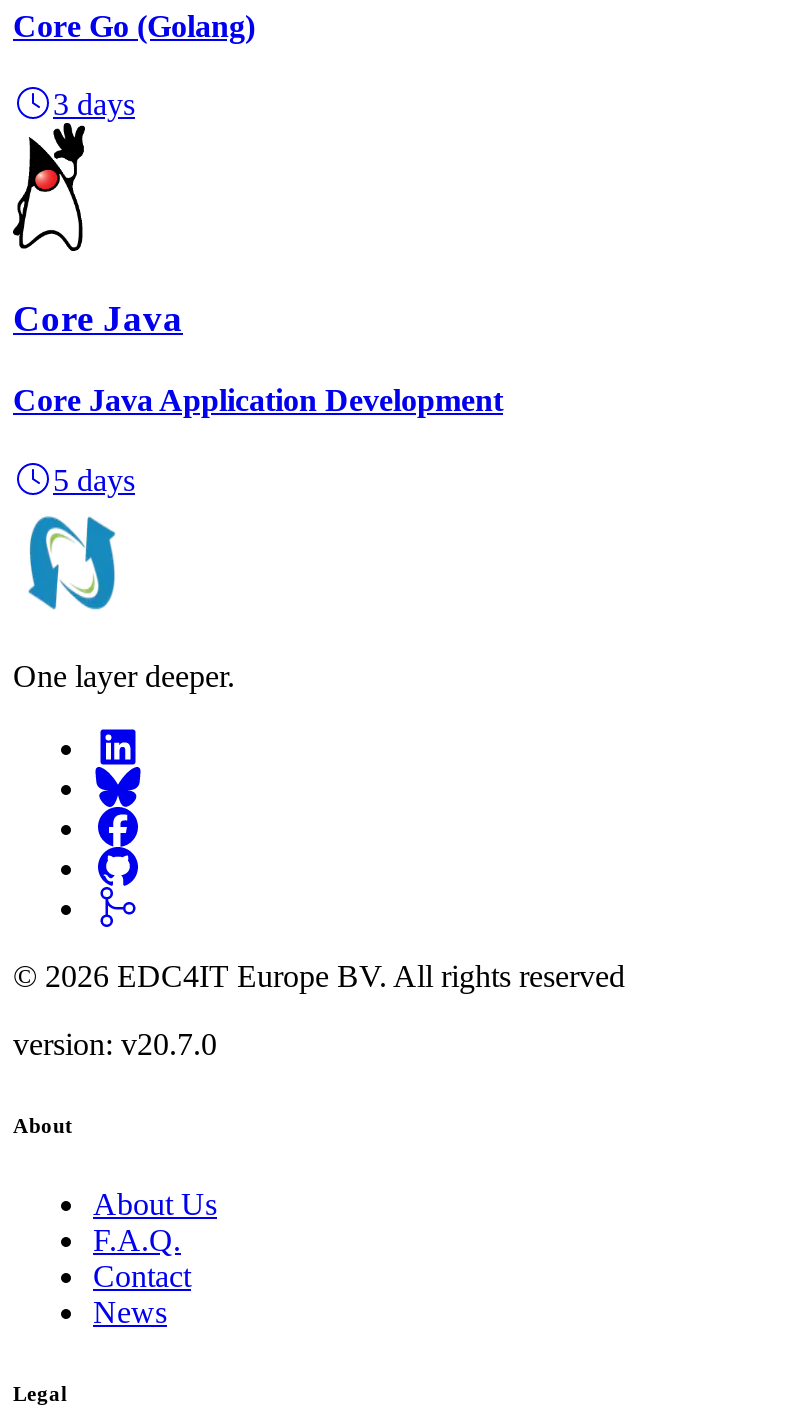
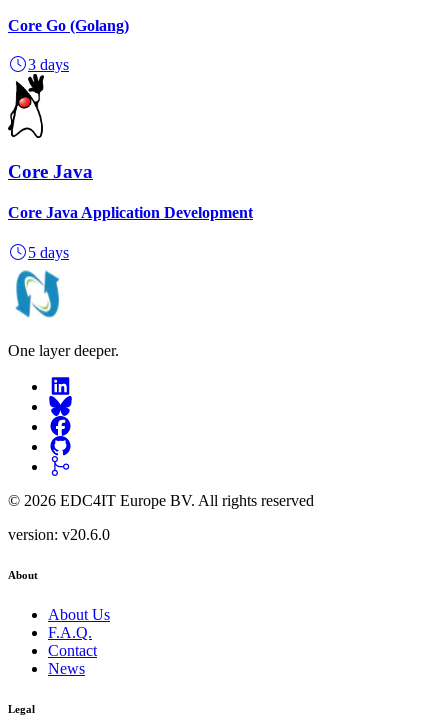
[13,1026,217,1060] version: v20.7.0 -> [8,526,110,543] version: v20.6.0

